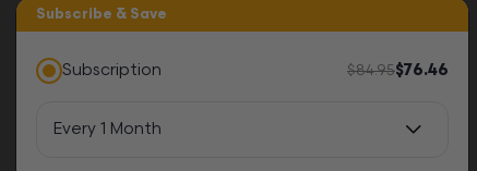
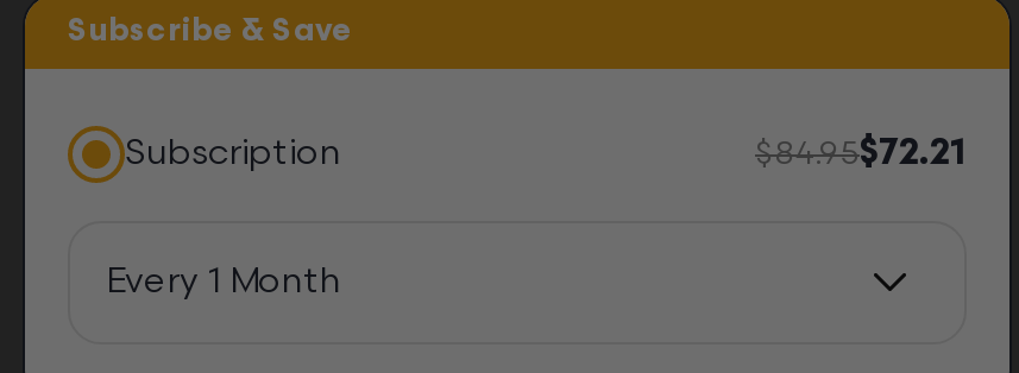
[347,60,449,80] $84.95$76.46 -> [755,132,967,173] $84.95$72.21

